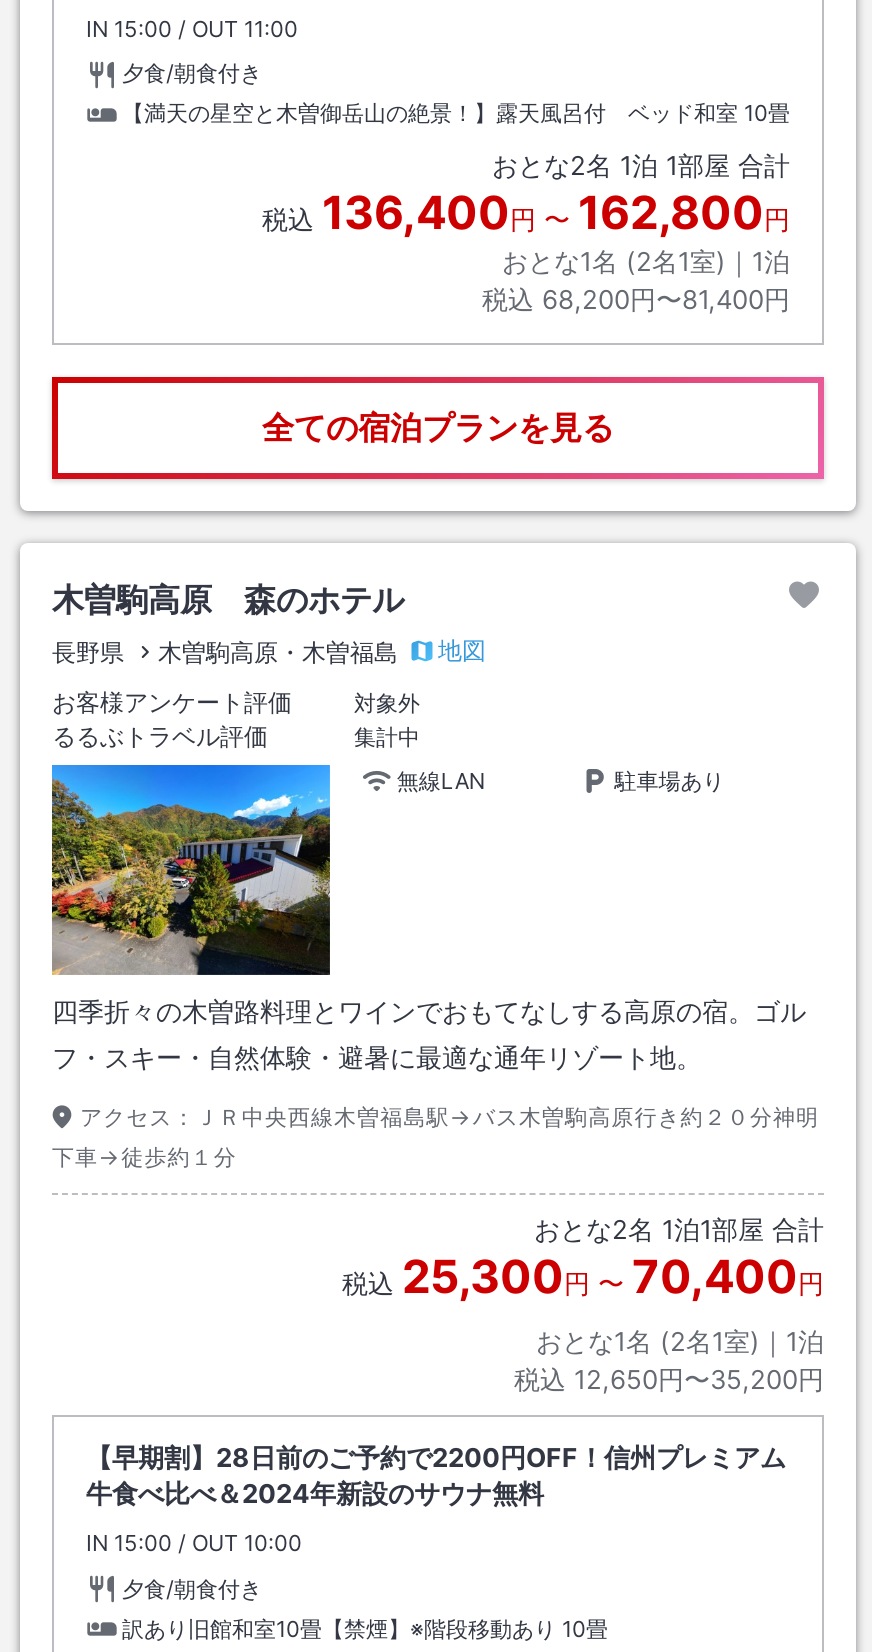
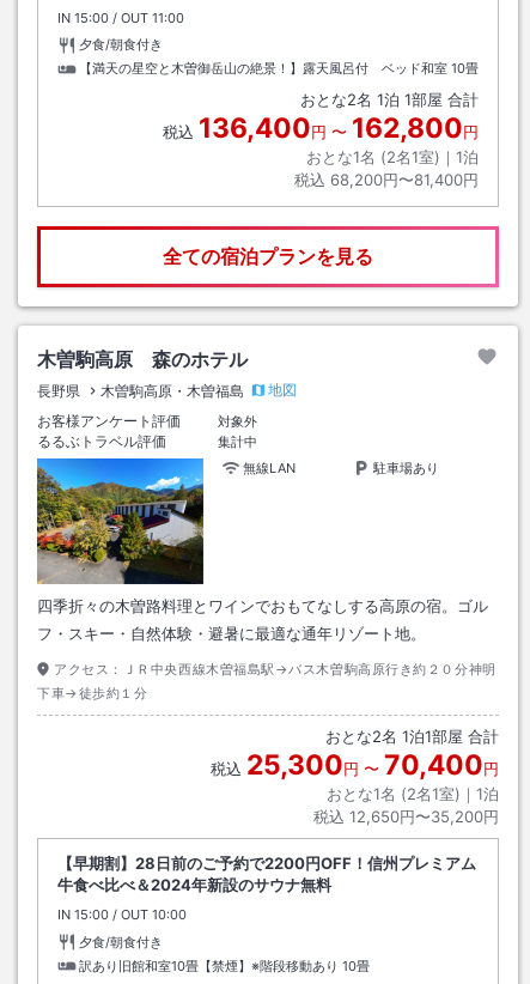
[534,1214,824,1246] おとな2名 1泊1部屋 合計 -> [325,727,499,746] おとな2名1泊1部屋 合計

